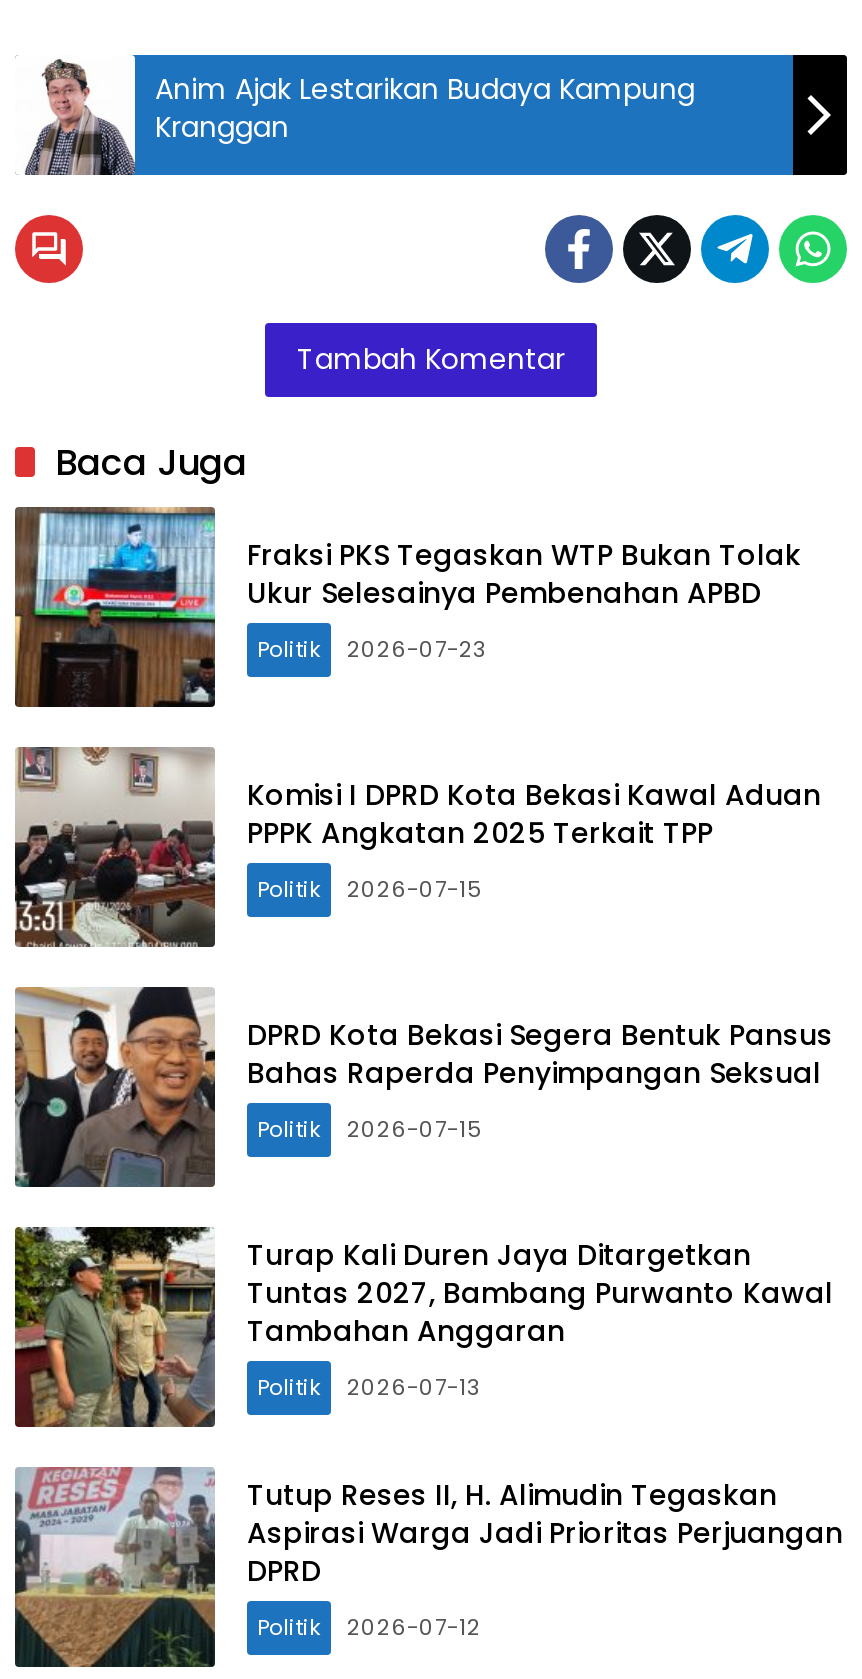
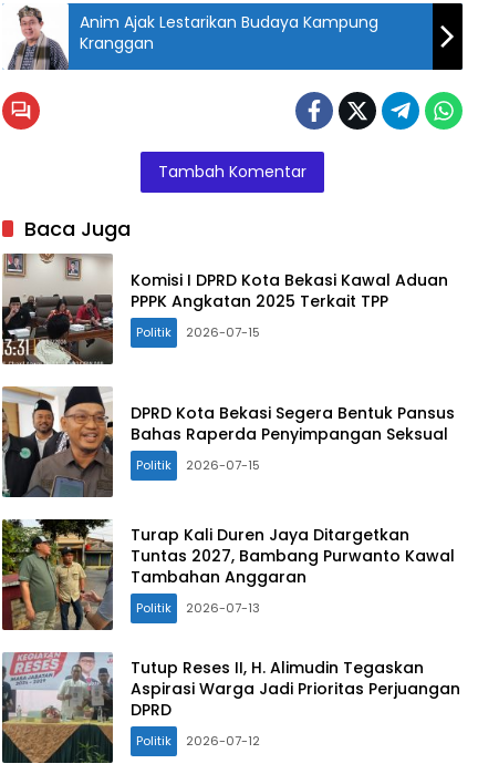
[13,507,801,709] [image] | Fraksi PKS Tegaskan WTP Bukan Tolak | Ukur Selesainya Pembenahan APBD | Politik | 2026-07-23 -> none

